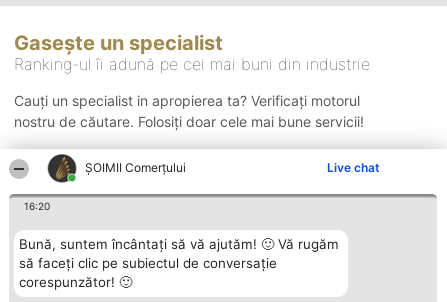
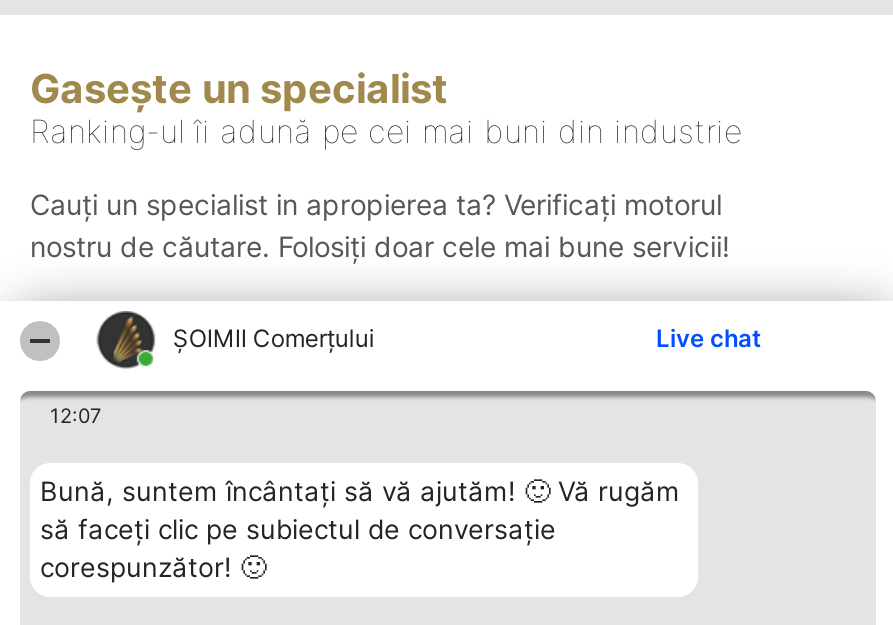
[24,200,50,212] 16:20 -> [50,403,102,427] 12:07

